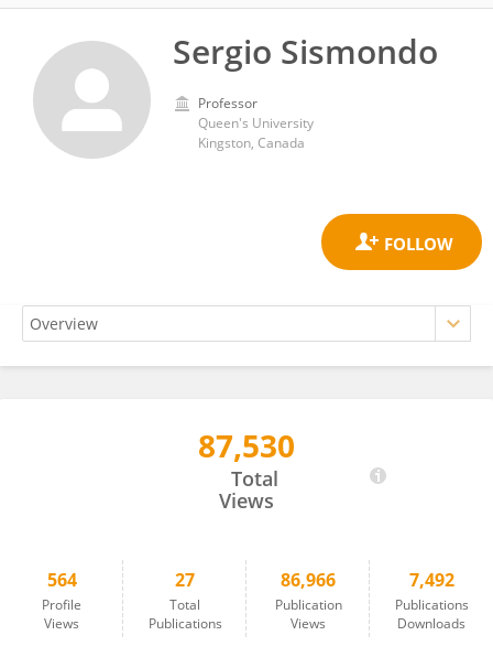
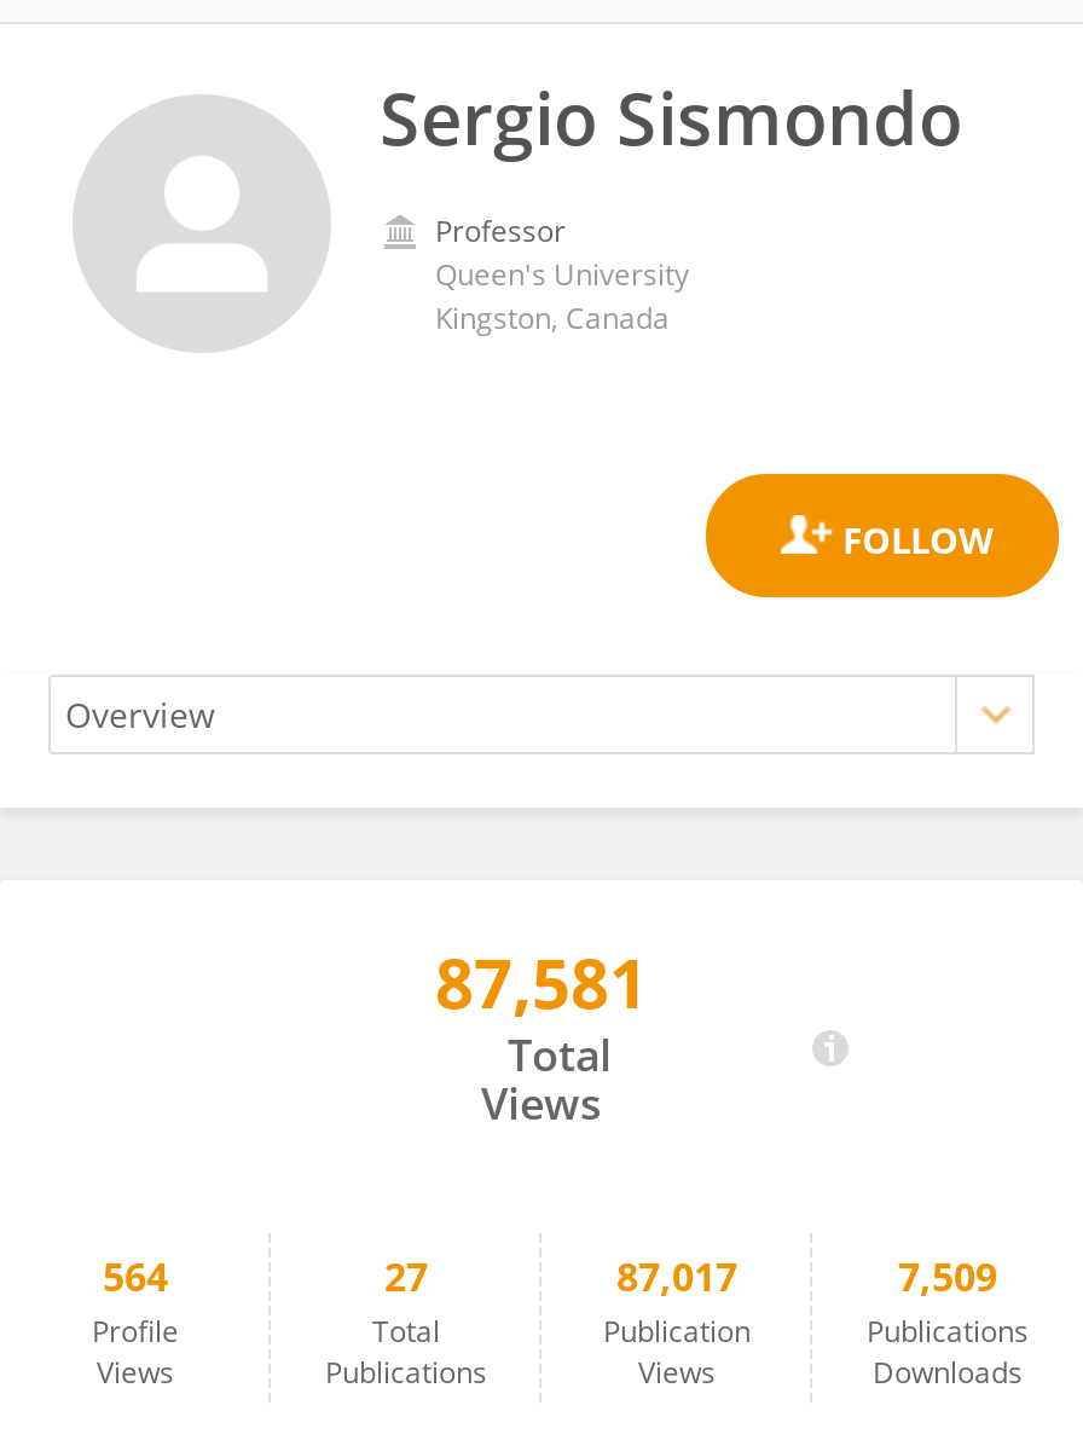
[198,424,295,466] 87,530 -> [435,936,648,1028] 87,581
[281,568,336,592] 86,966 -> [616,1250,737,1303] 87,017
[409,568,454,592] 7,492 -> [898,1250,997,1303] 7,509

